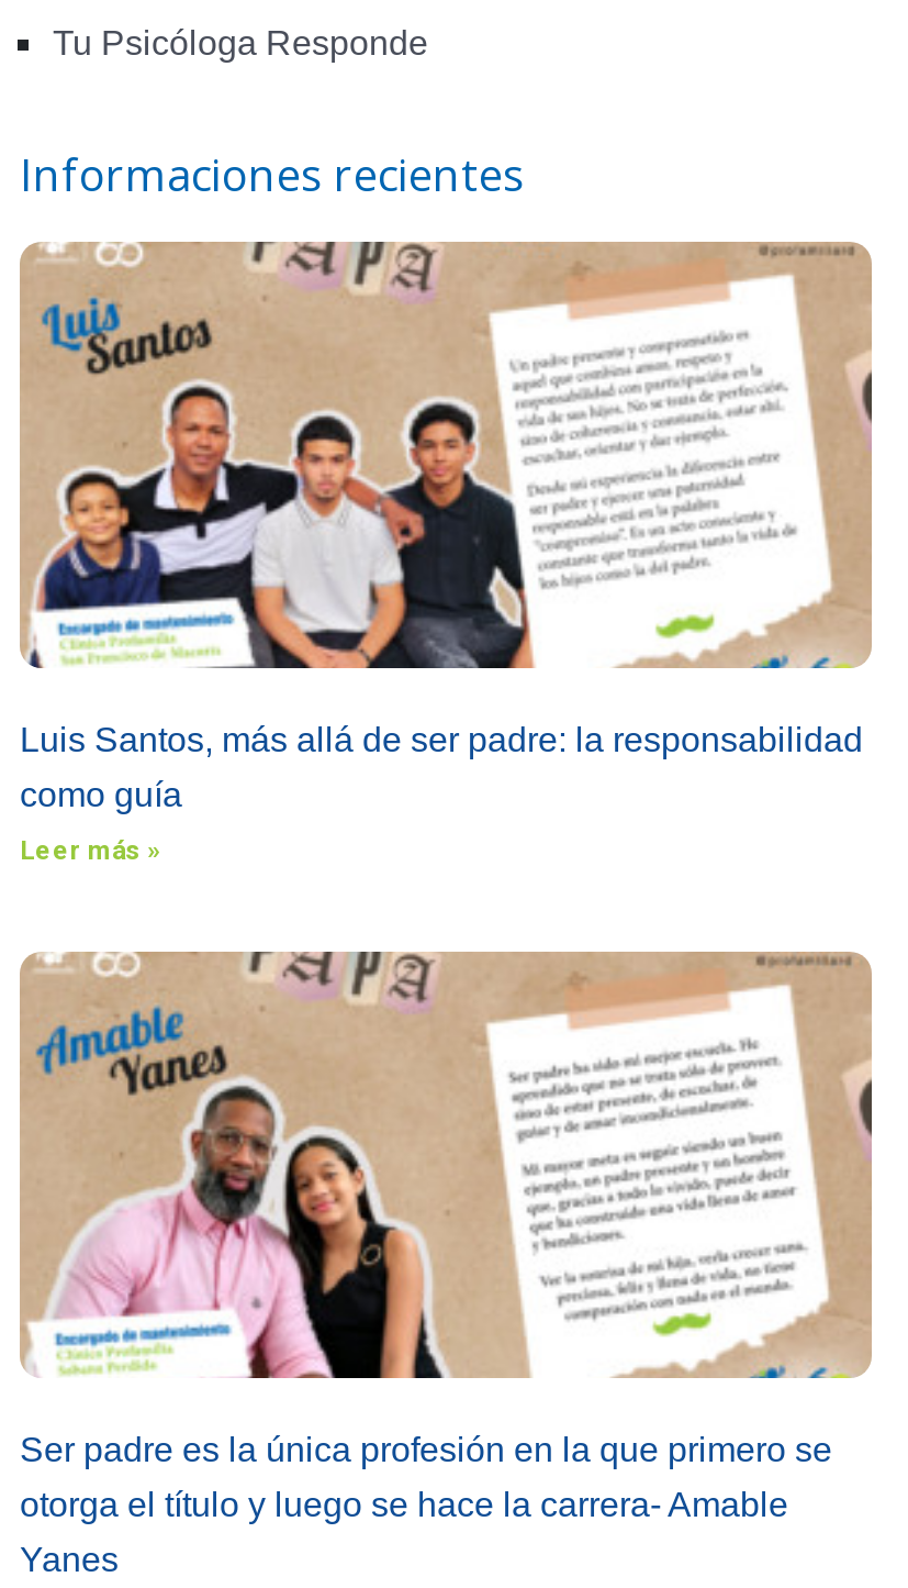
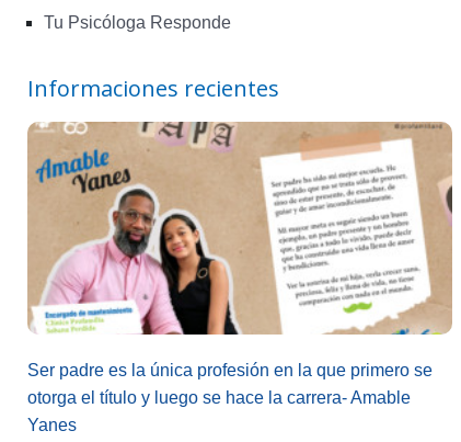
[20,296,863,866] [image] | Luis Santos, más allá de ser padre: la responsabilidad | como guía | Leer más » -> none

